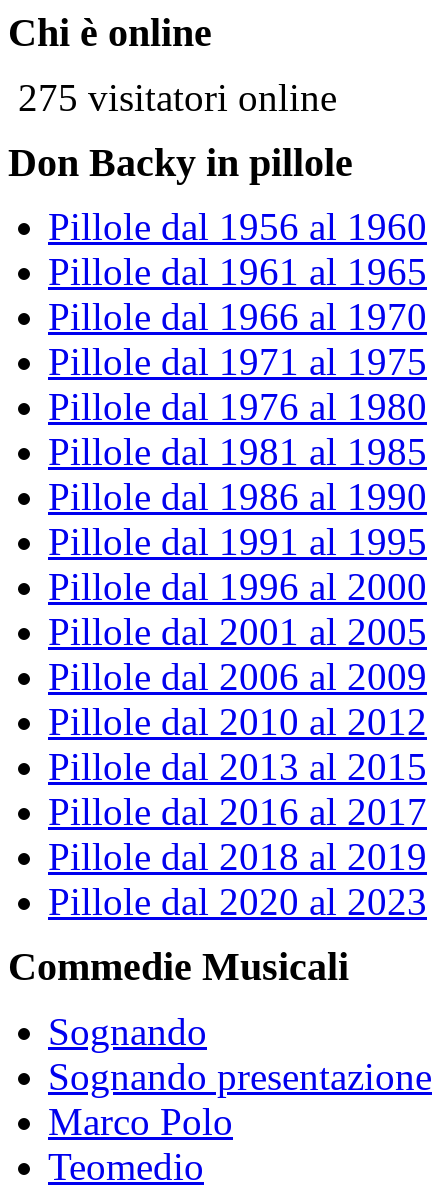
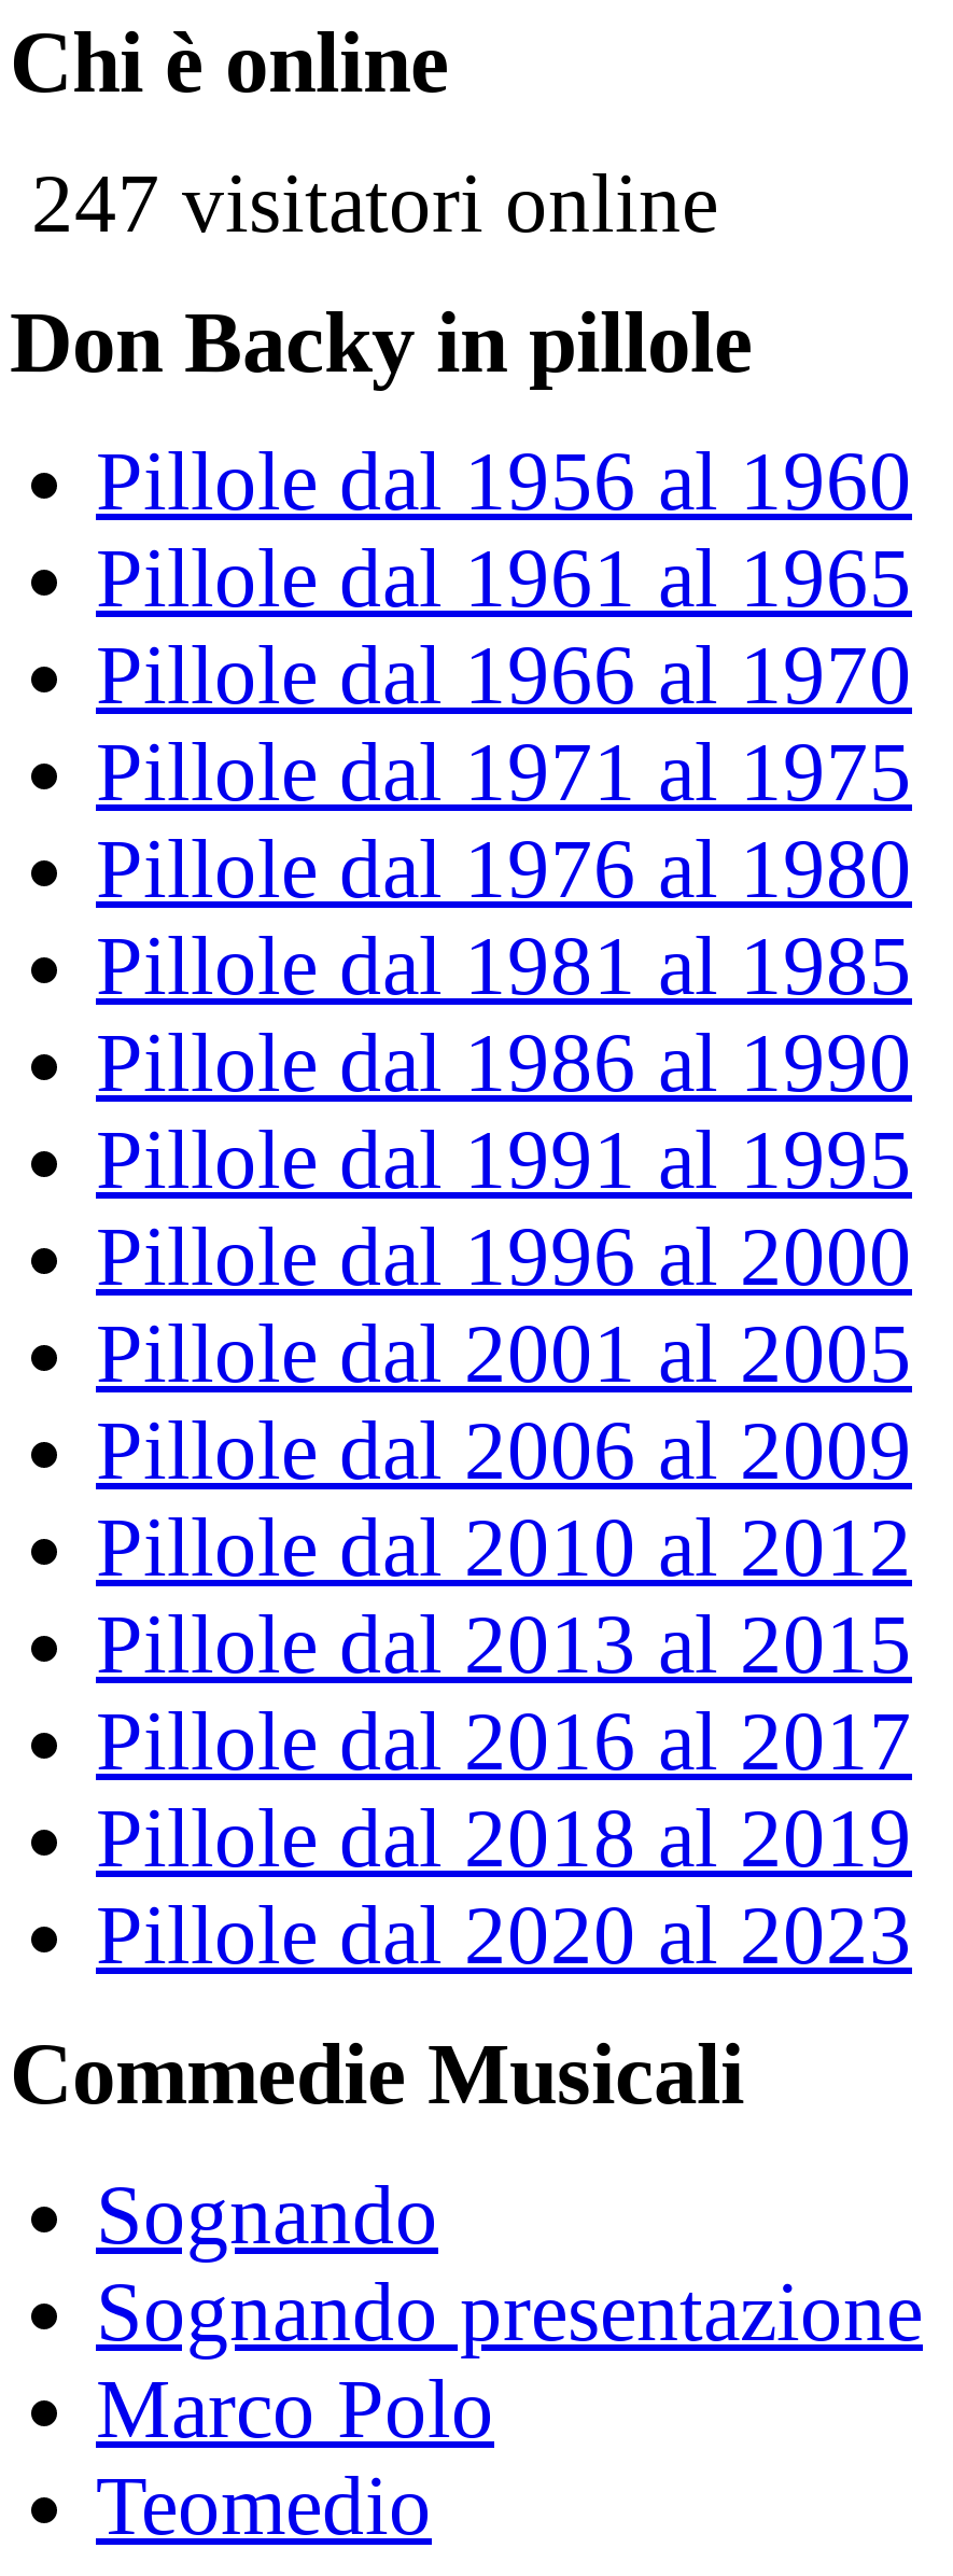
[8,76,337,119] 275 visitatori online -> [10,156,718,249] 247 visitatori online

